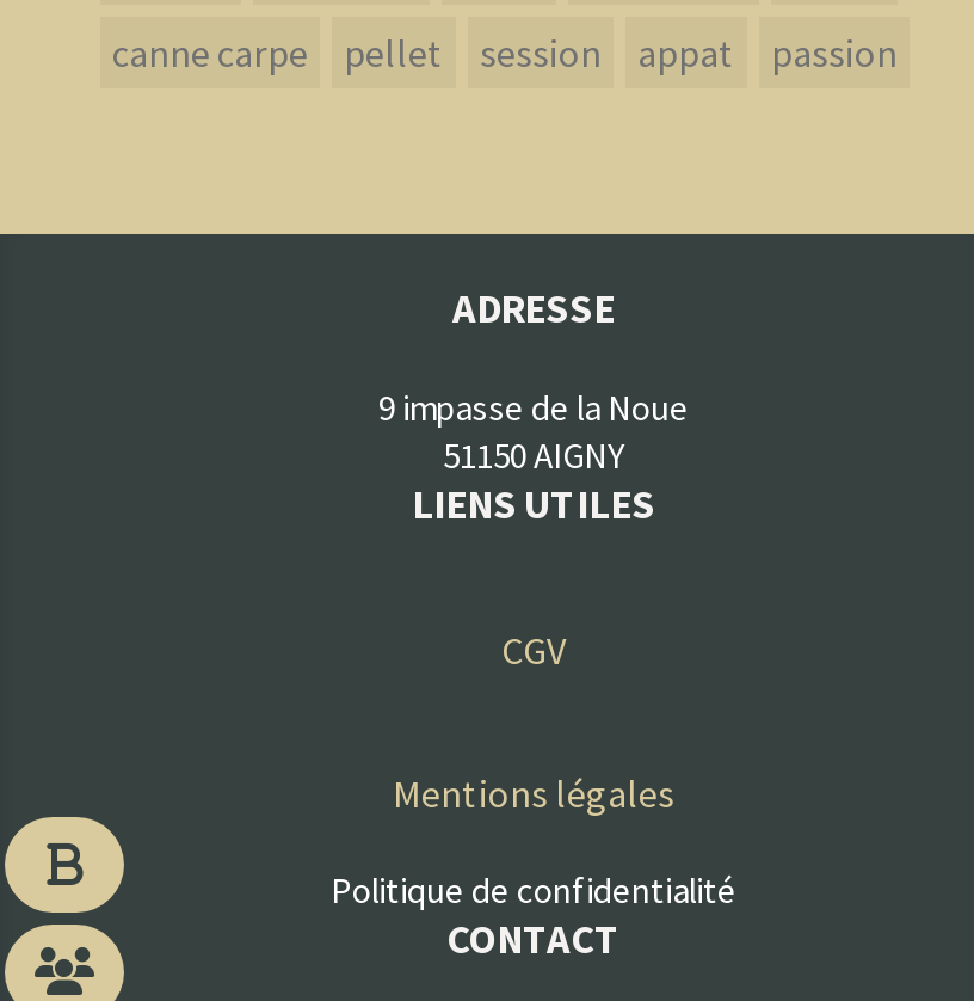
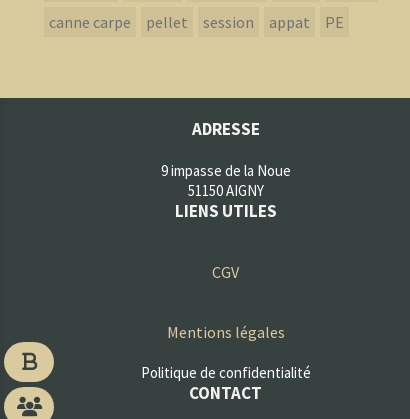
[771,28,898,76] passion -> [325,12,344,32] PE

